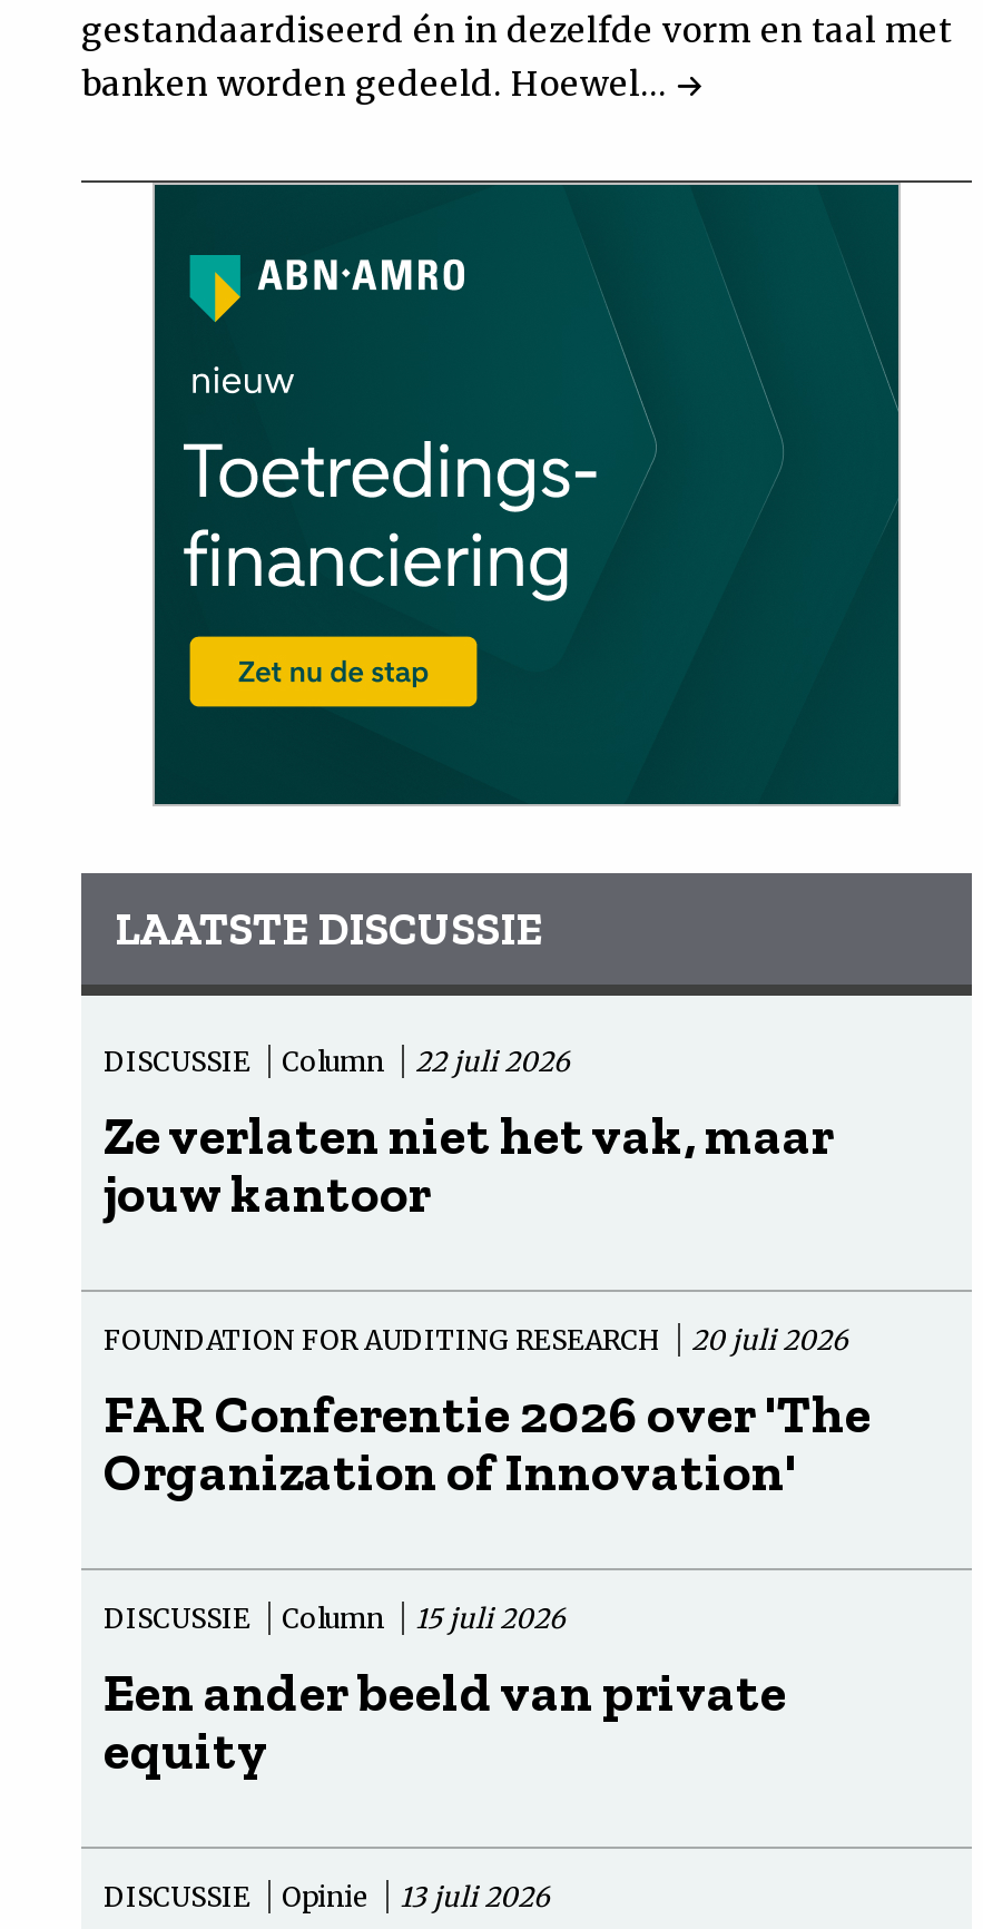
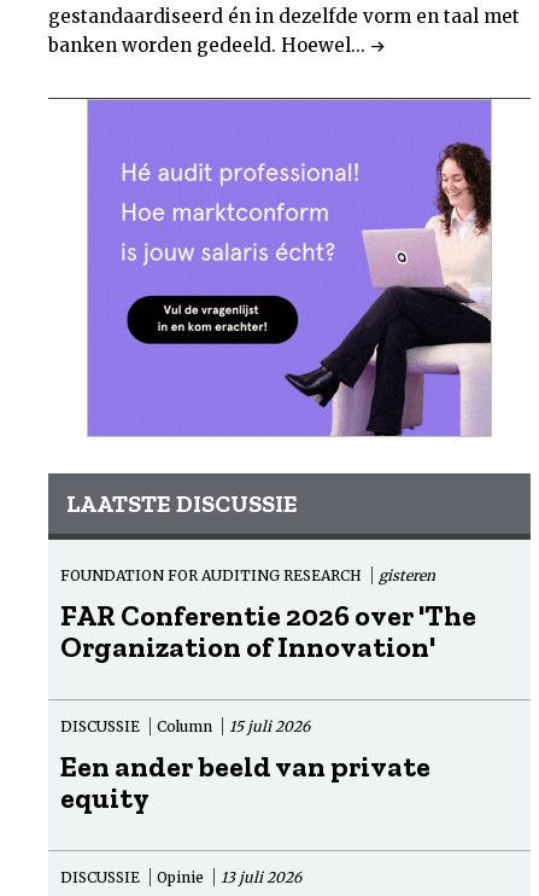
[153,183,901,806] [image] -> [87,100,492,437] [image]
[104,1044,834,1224] DISCUSSIE | Column | 22 juli 2026 | Ze verlaten niet het vak, maar | jouw kantoor -> none
[691,1322,847,1356] 20 juli 2026 -> [379,566,435,584] gisteren

